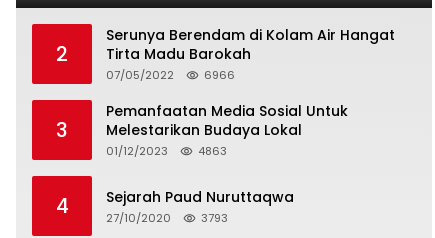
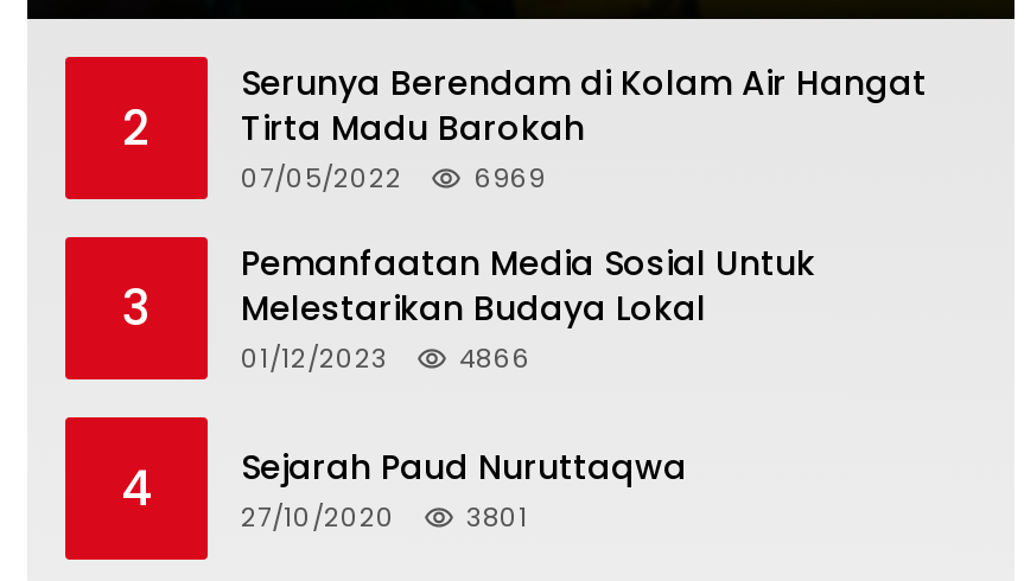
[106,67,235,83] 07/05/2022 6966 -> [241,160,545,198] 07/05/2022 6969
[106,143,227,159] 01/12/2023 4863 -> [241,340,530,378] 01/12/2023 4866
[106,210,228,226] 27/10/2020 3793 -> [241,498,528,536] 27/10/2020 3801

